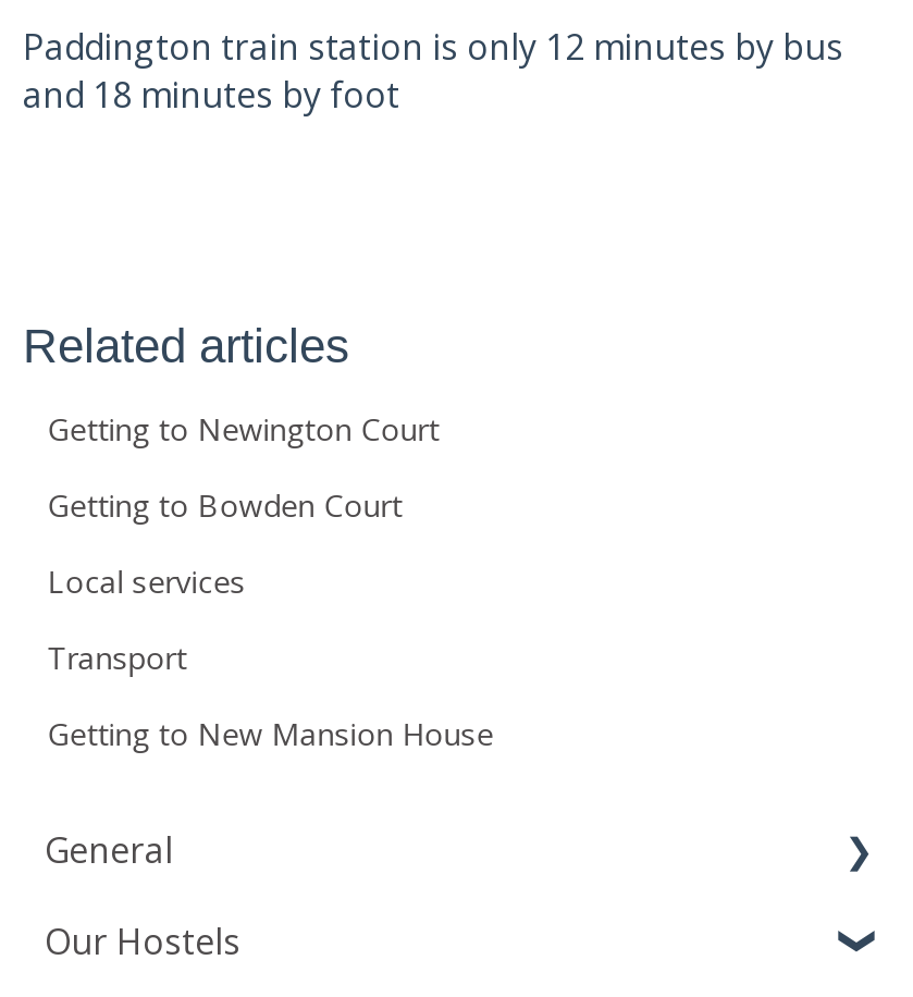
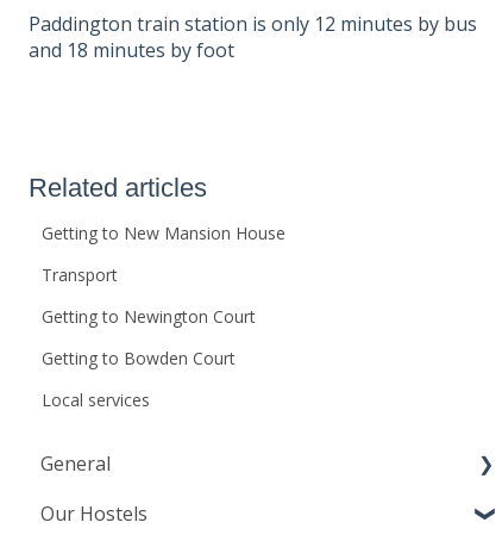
moved [47,409,439,603] -> [42,306,256,412]: Getting to Newington Court | Getting to Bowden Court | Local services
moved [47,638,493,755] -> [42,222,286,286]: Getting to New Mansion House | Transport

